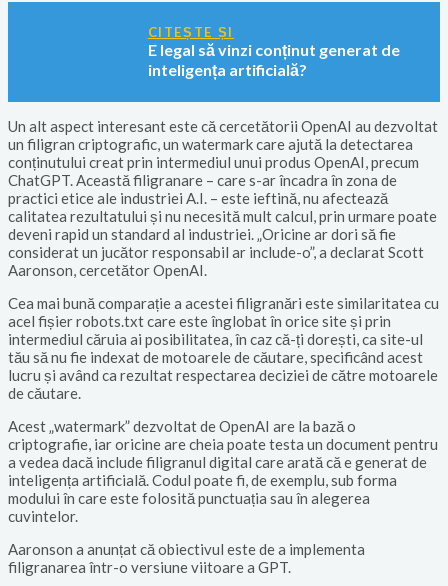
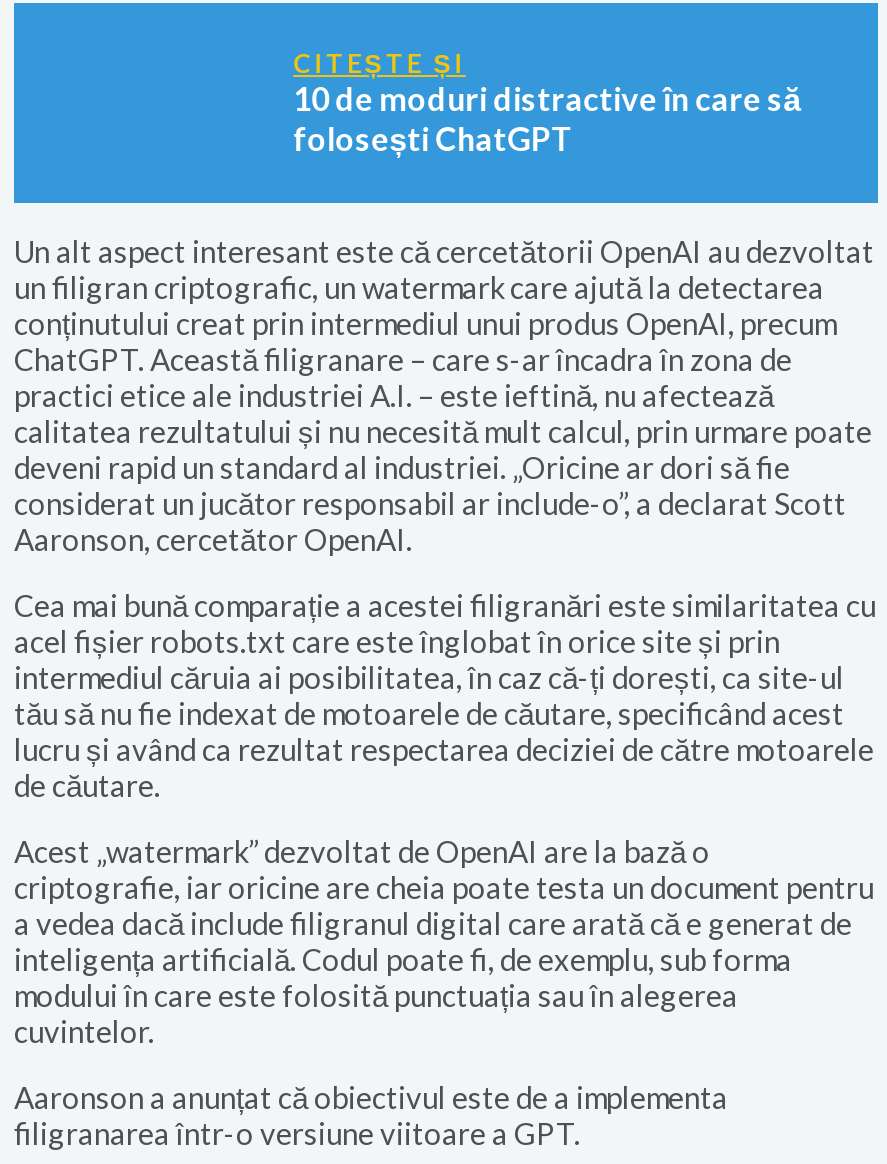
[148,40,400,79] E legal să vinzi conținut generat de | inteligența artificială? -> [293,78,801,156] 10 de moduri distractive în care să | folosești ChatGPT

